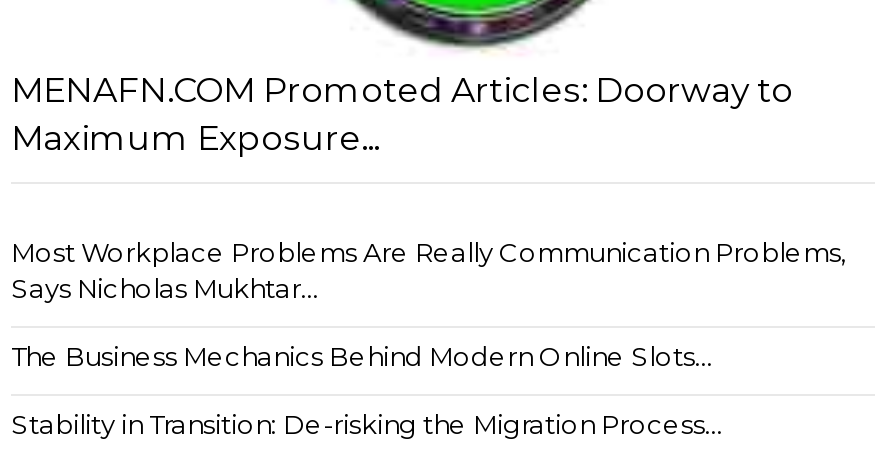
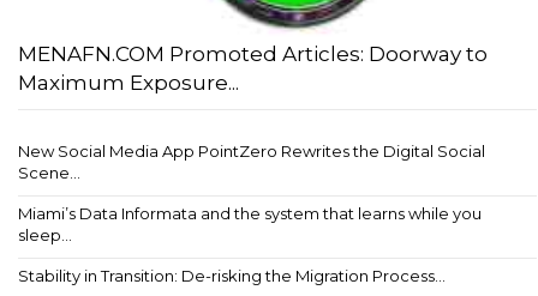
[11,236,847,304] Most Workplace Problems Are Really Communication Problems, | Says Nicholas Mukhtar... -> [18,142,485,182] New Social Media App PointZero Rewrites the Digital Social | Scene...
[11,340,713,372] The Business Mechanics Behind Modern Online Slots... -> [18,204,482,245] Miami’s Data Informata and the system that learns while you | sleep...

